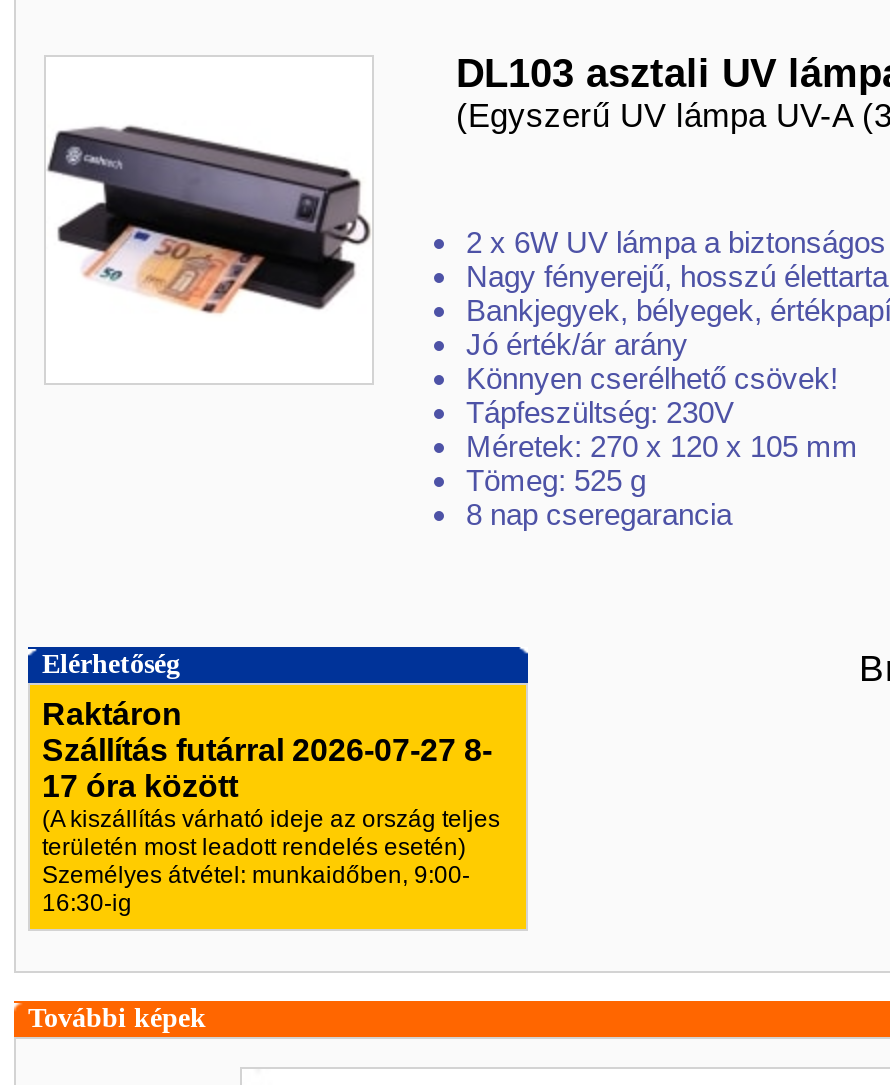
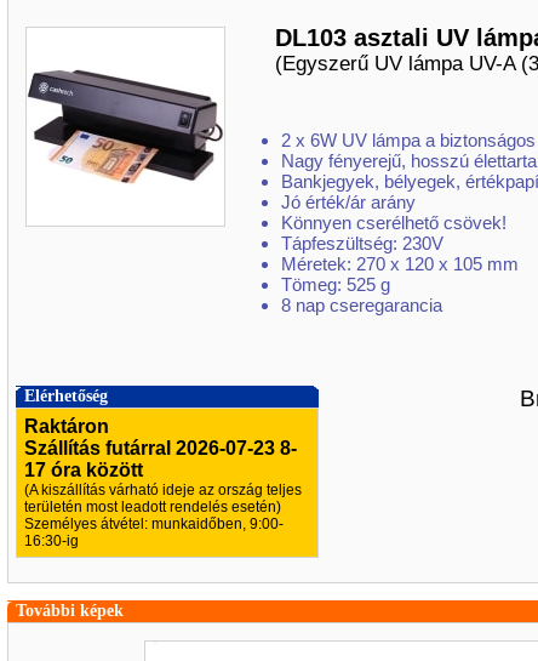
[42,733,492,767] Szállítás futárral 2026-07-27 8- -> [24,438,297,458] Szállítás futárral 2026-07-23 8-

